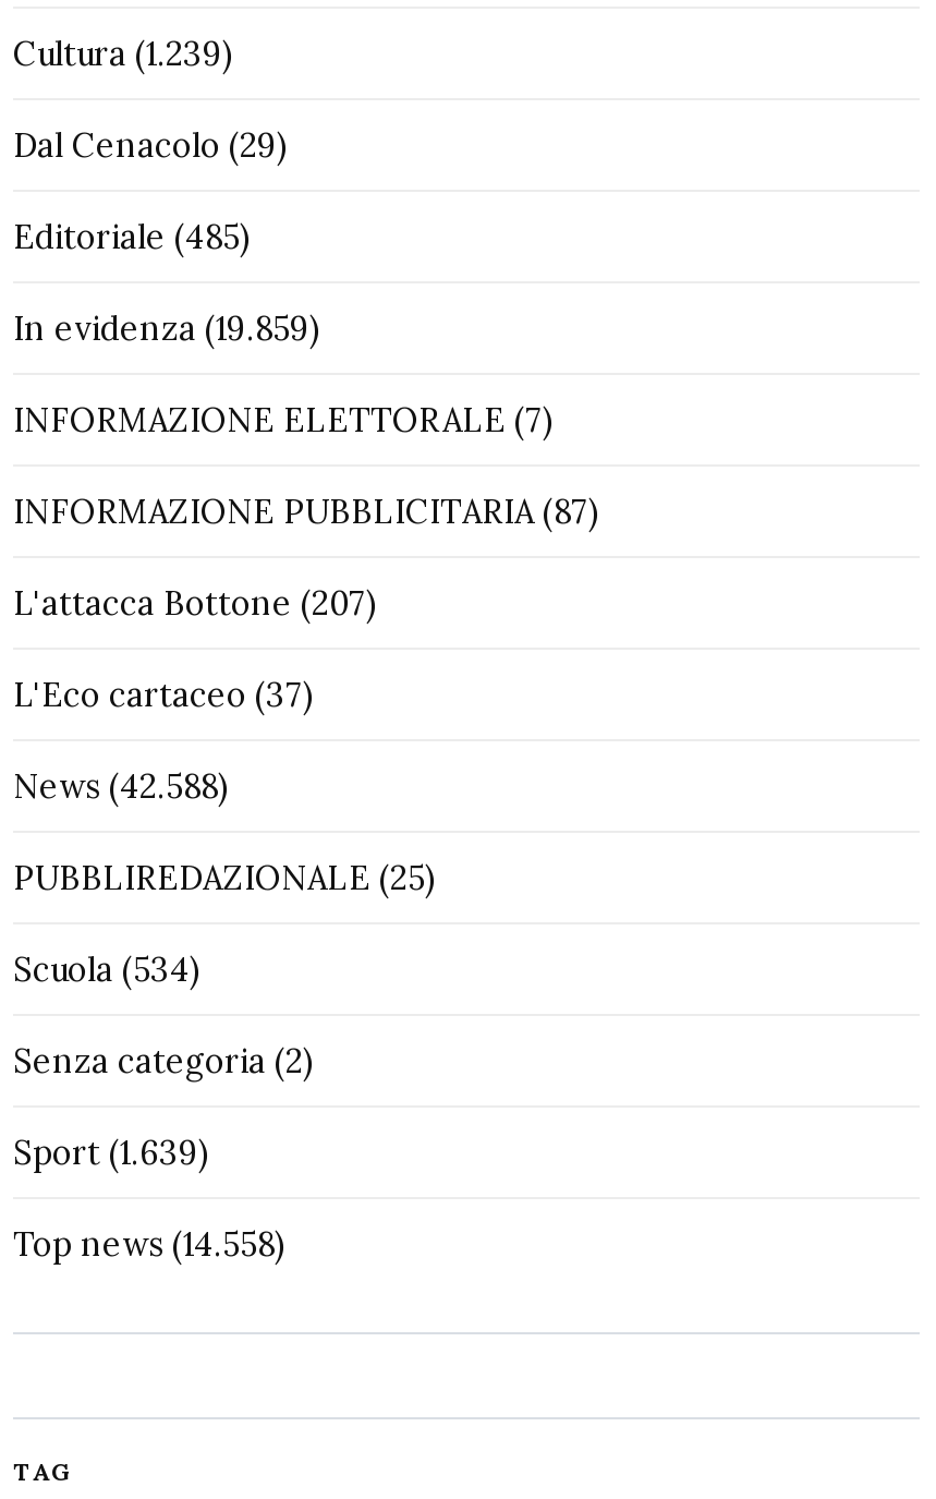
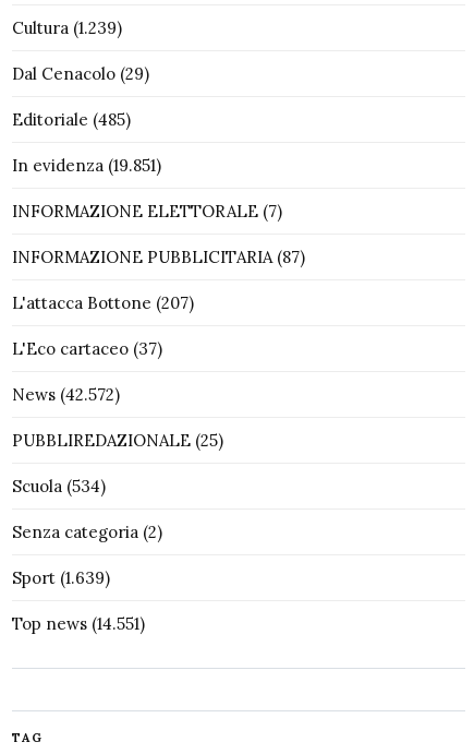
[13,307,320,349] In evidenza (19.859) -> [12,155,161,176] In evidenza (19.851)
[13,765,229,807] News (42.588) -> [12,384,120,405] News (42.572)
[13,1223,285,1265] Top news (14.558) -> [12,613,145,634] Top news (14.551)

